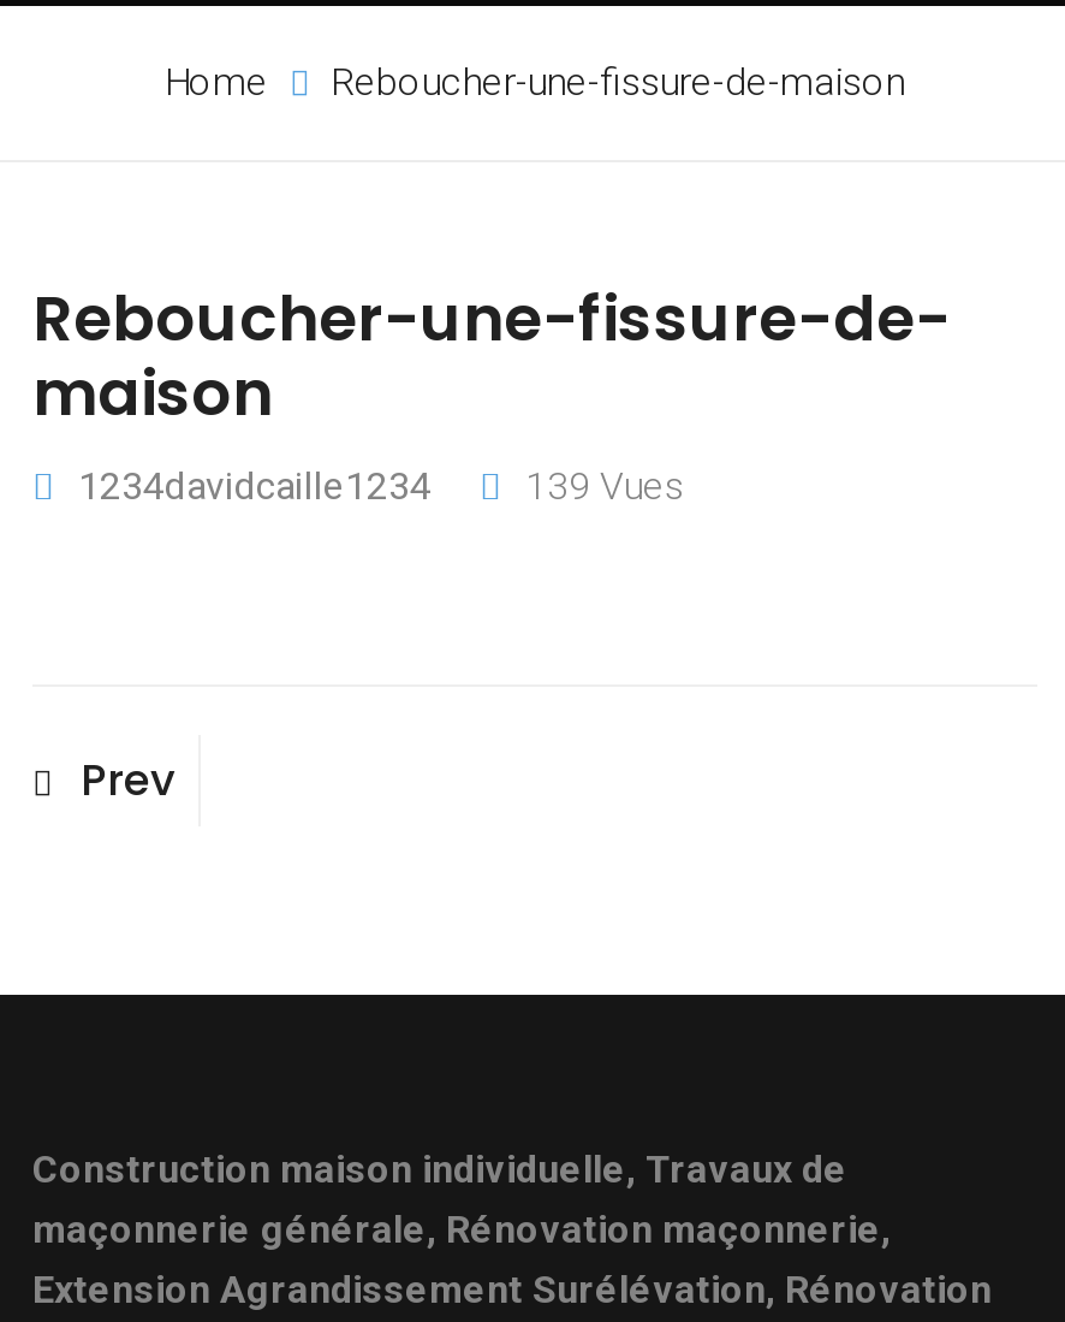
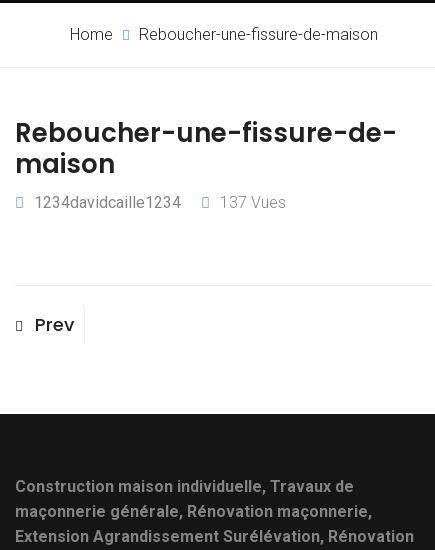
[525,463,684,509] 139 Vues -> [220,193,286,212] 137 Vues

